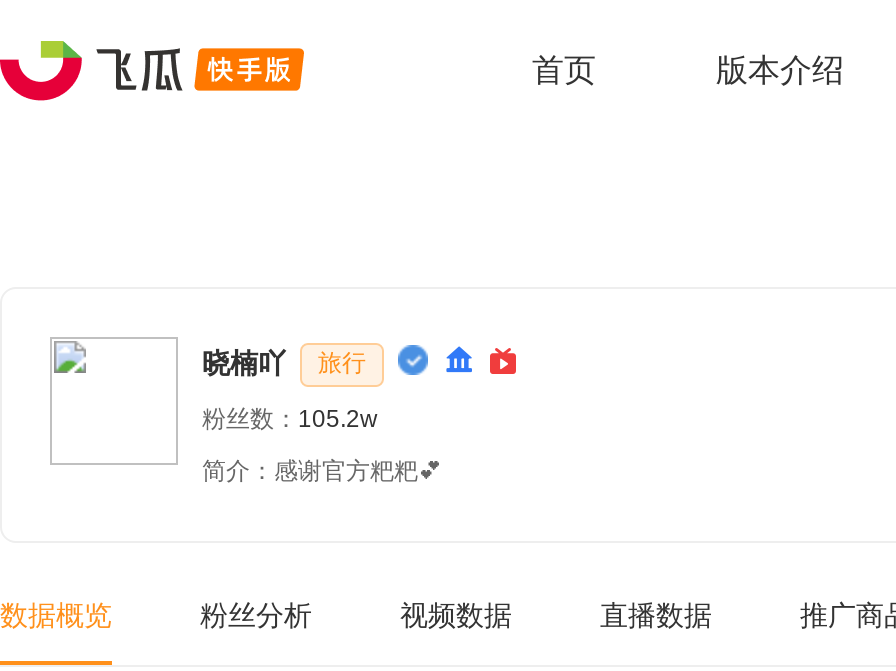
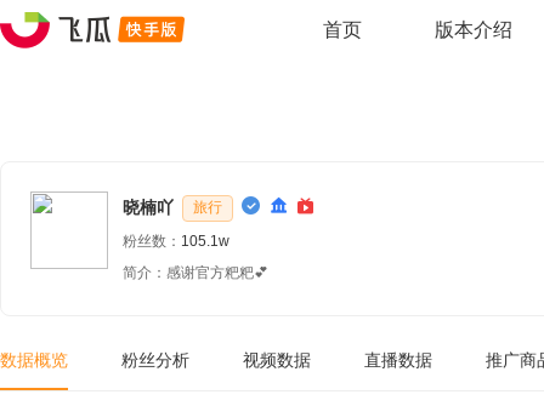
[202,405,378,433] 粉丝数：105.2w -> [123,233,229,250] 粉丝数：105.1w

